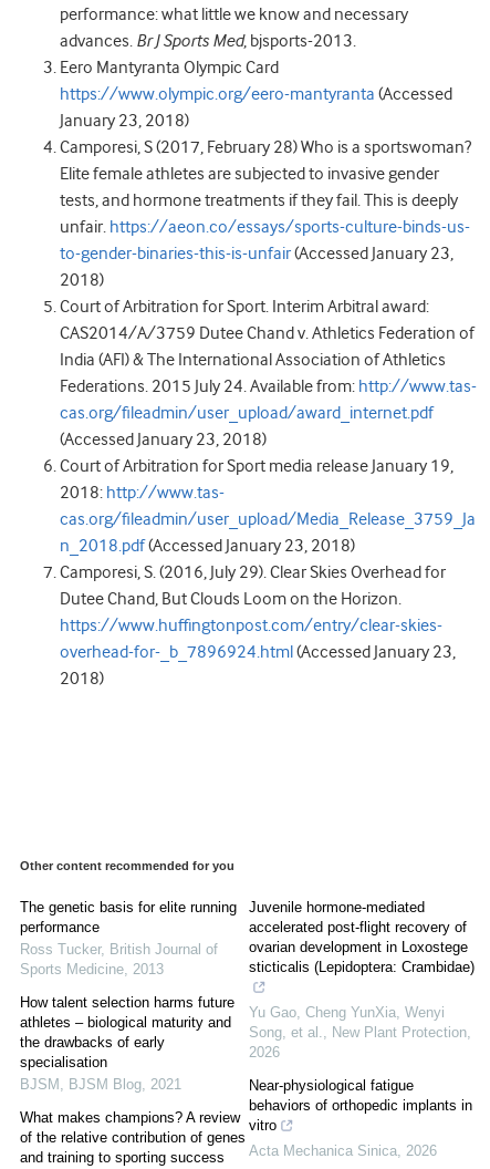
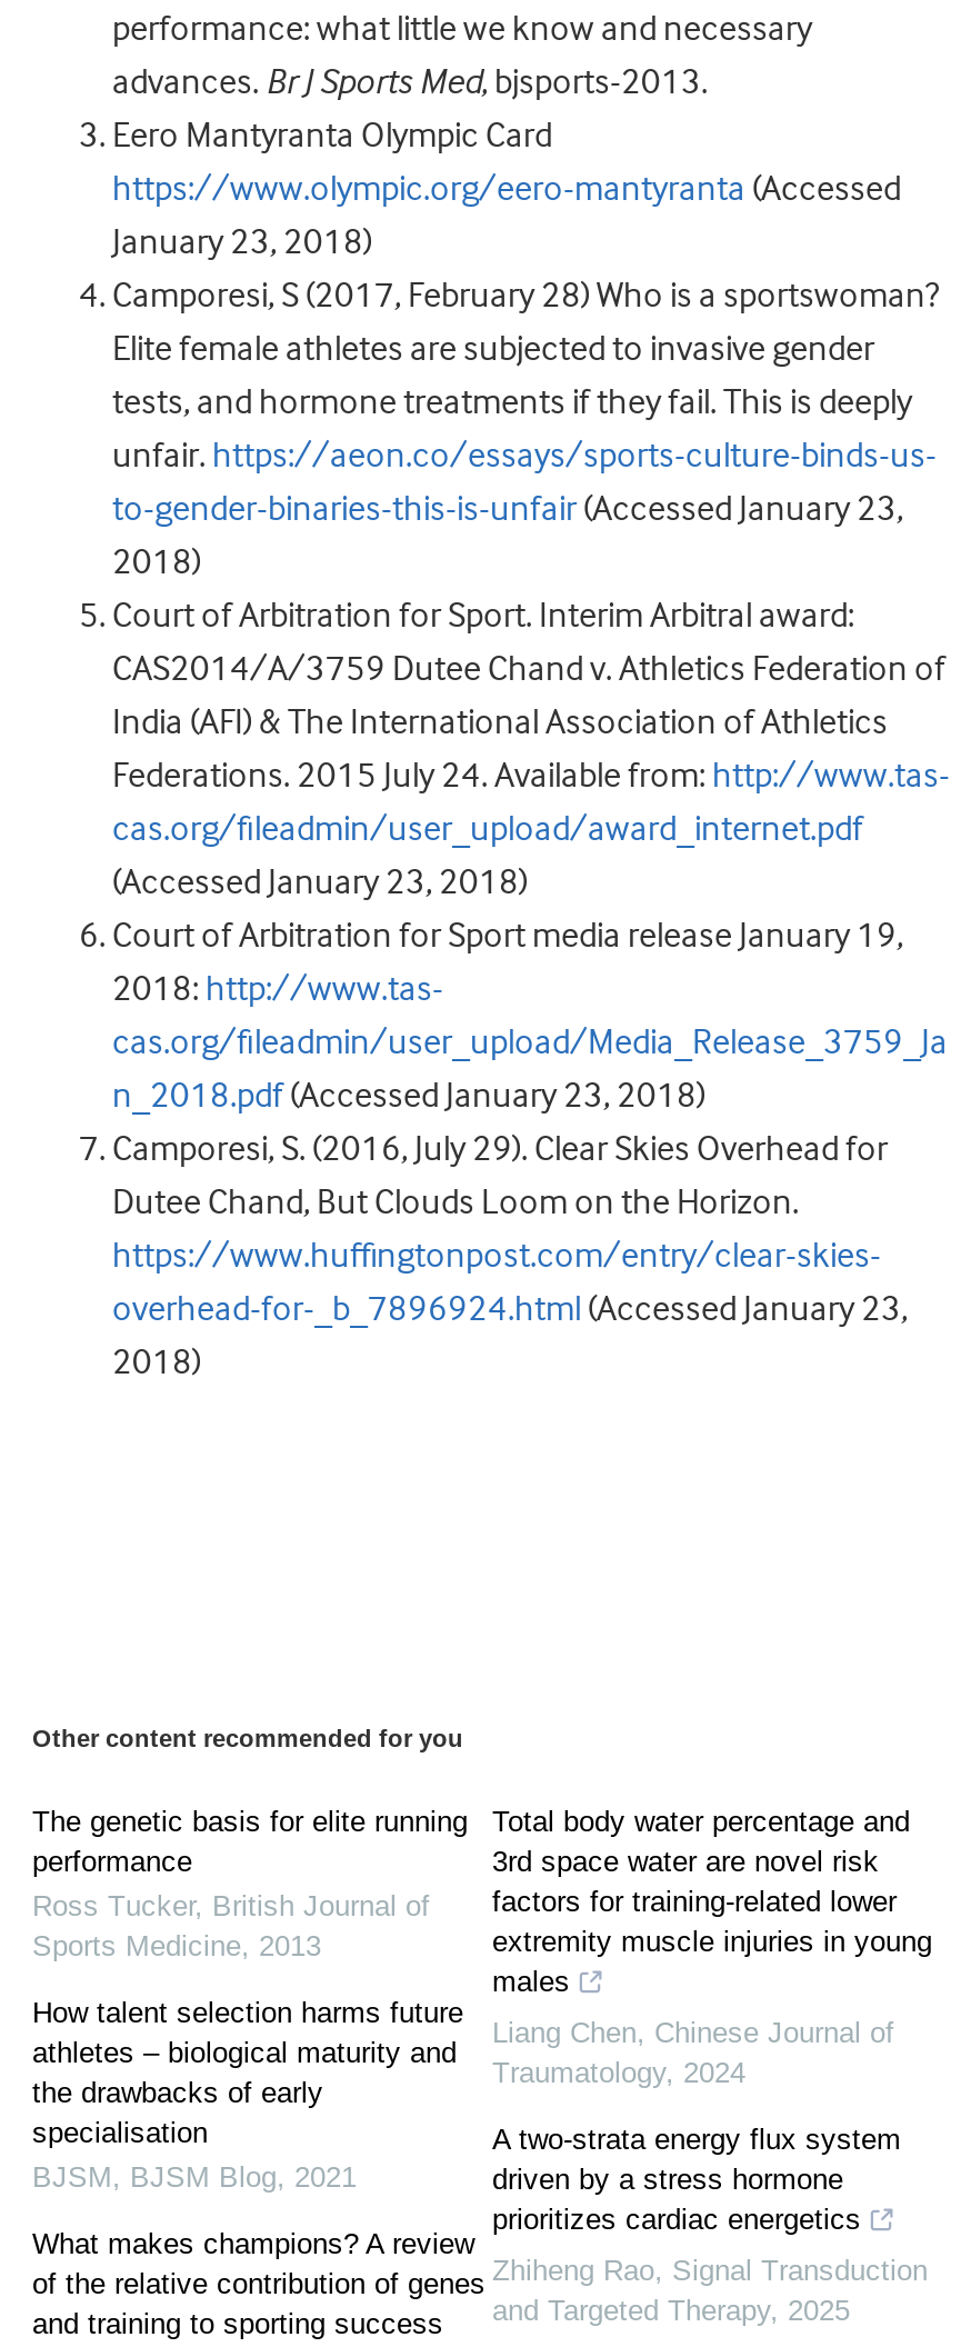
[249,899,475,976] Juvenile hormone‐mediated | accelerated post‐flight recovery of | ovarian development in Loxostege | sticticalis (Lepidoptera: Crambidae) -> [492,1806,932,1999] Total body water percentage and | 3rd space water are novel risk | factors for training-related lower | extremity muscle injuries in young | males
[249,1004,471,1061] Yu Gao, Cheng YunXia, Wenyi | Song, et al., New Plant Protection, | 2026 -> [492,2017,894,2090] Liang Chen, Chinese Journal of | Traumatology, 2024
[249,1078,472,1134] Near-physiological fatigue | behaviors of orthopedic implants in | vitro -> [492,2123,901,2237] A two-strata energy flux system | driven by a stress hormone | prioritizes cardiac energetics
[249,1143,437,1159] Acta Mechanica Sinica, 2026 -> [492,2255,928,2328] Zhiheng Rao, Signal Transduction | and Targeted Therapy, 2025

